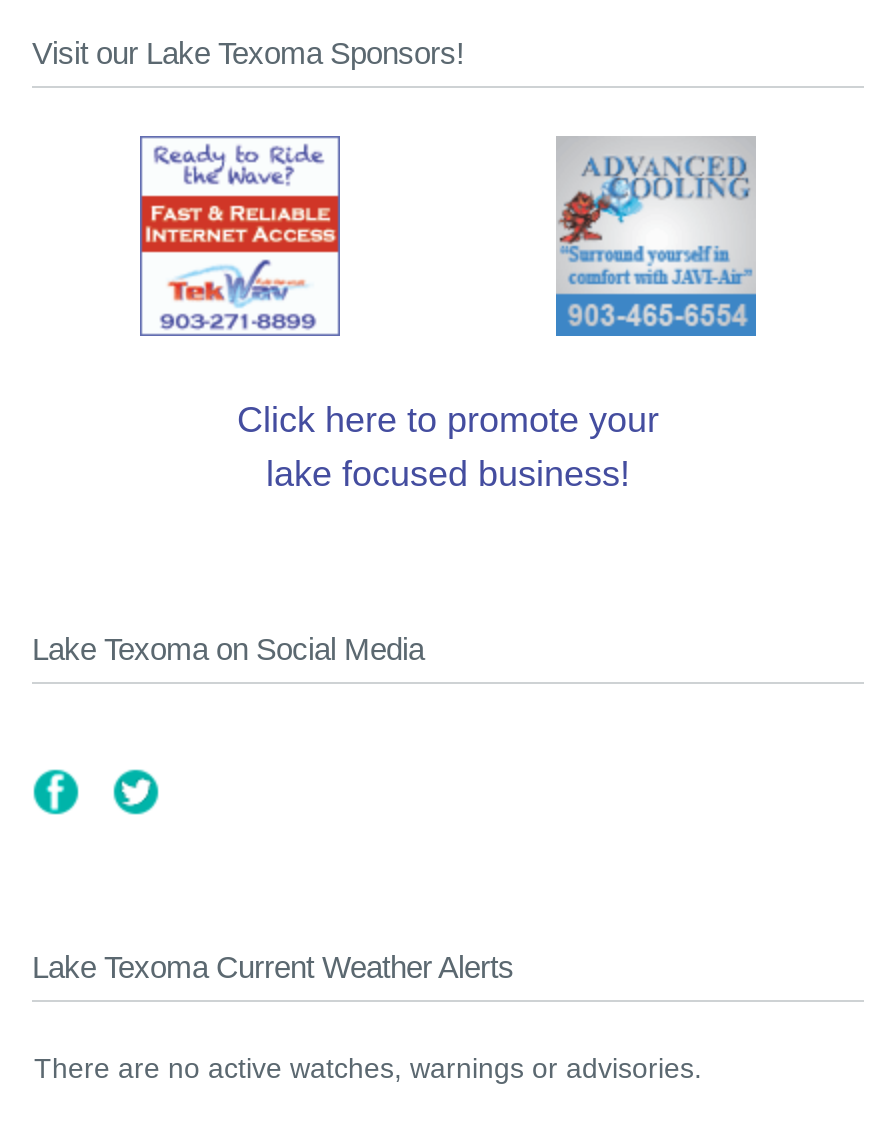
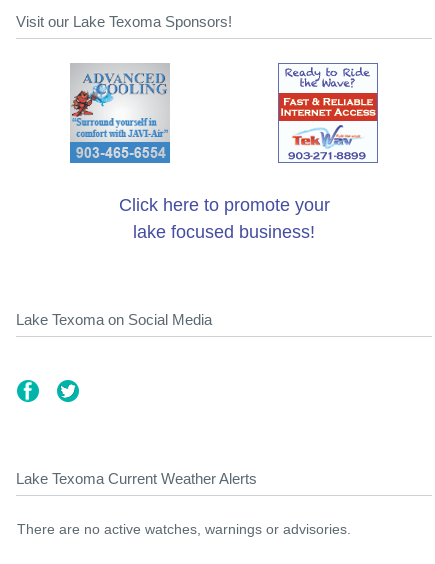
[138,138,342,338] [image] -> [70,64,170,163] [image]
[556,138,756,336] [image] -> [278,64,378,163] [image]

